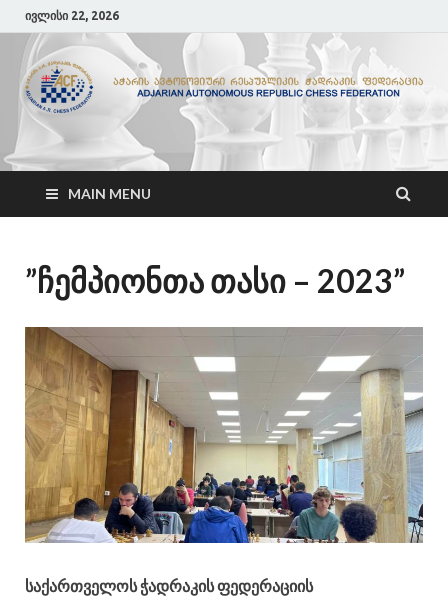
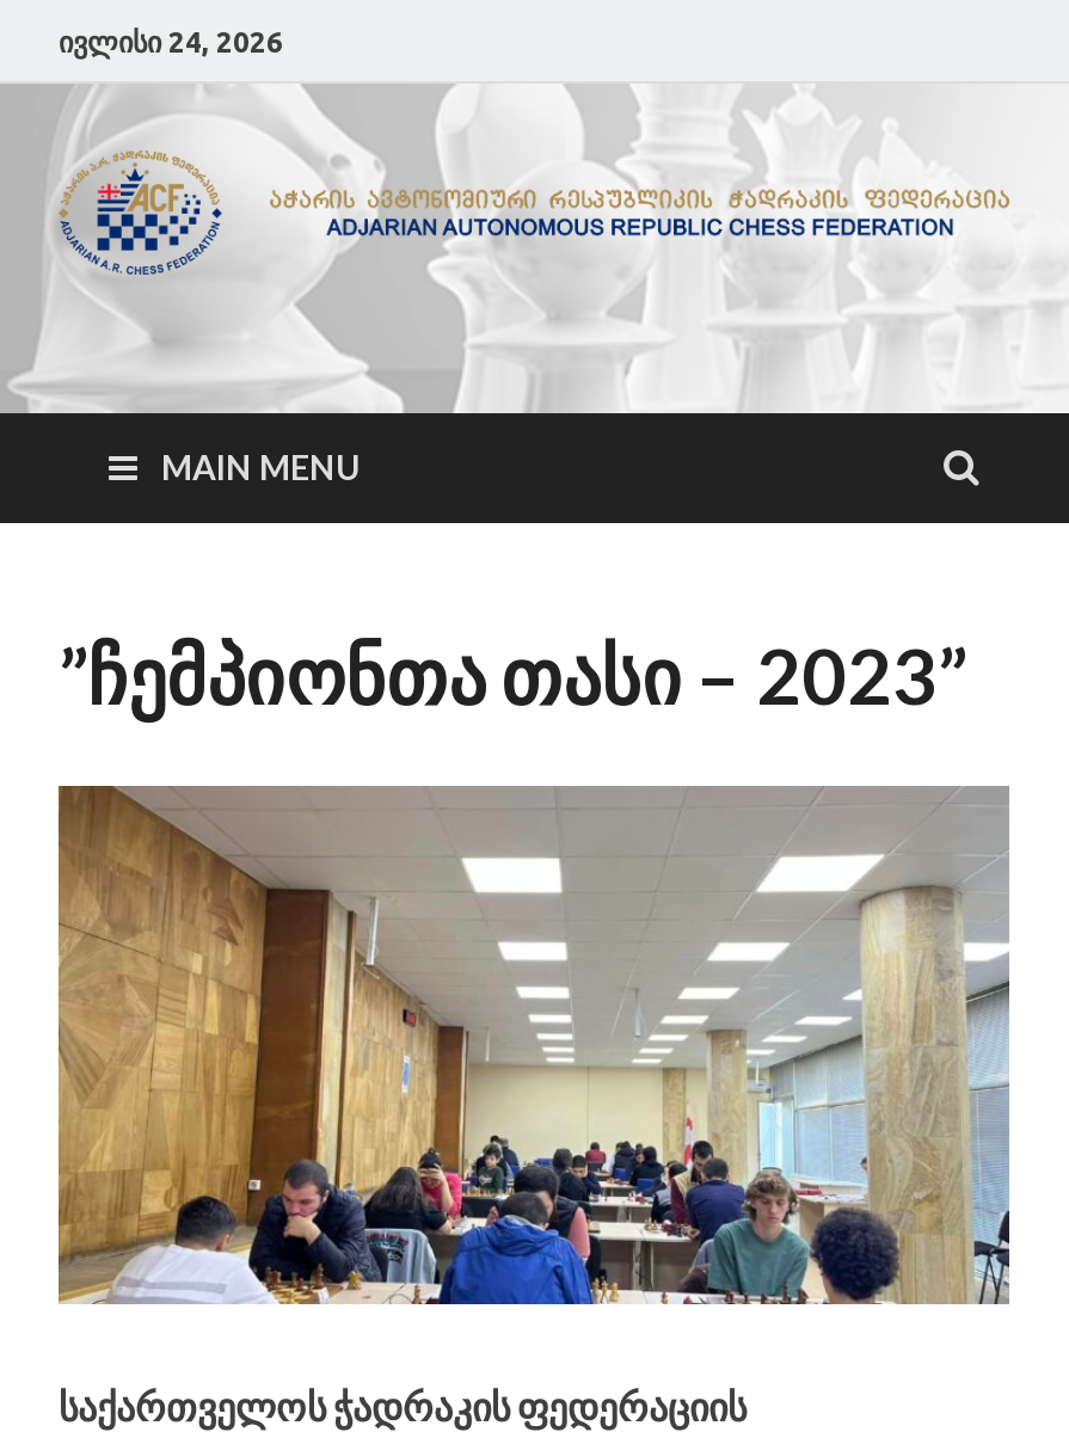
[25,8,119,21] ივლისი 22, 2026 -> [59,25,283,56] ივლისი 24, 2026

